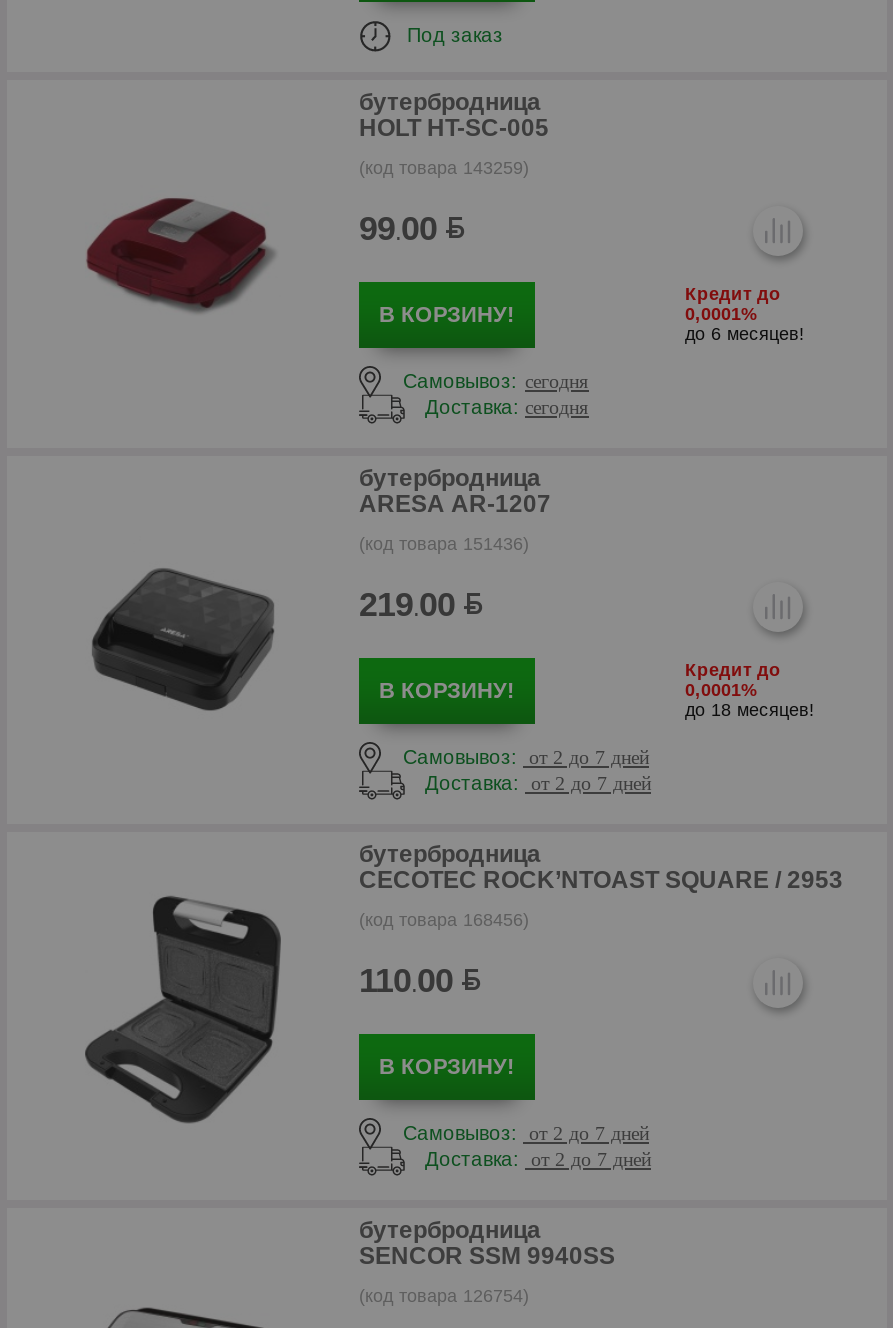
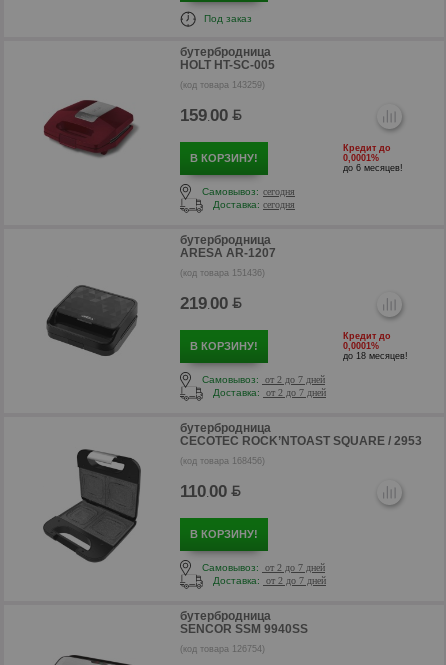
[359,210,447,248] 99.00 -> [180,106,233,125] 159.00

